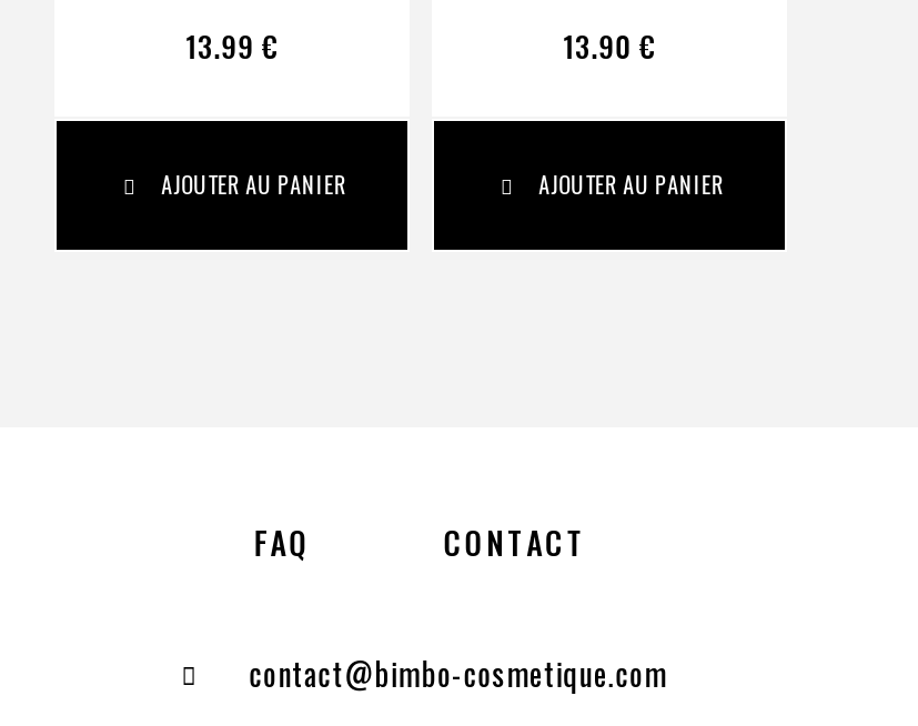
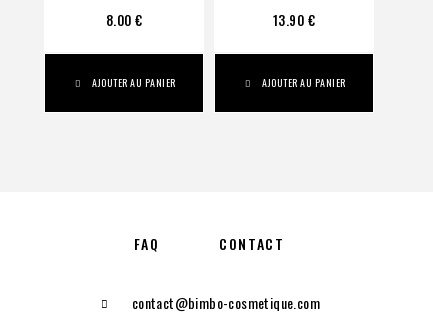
[186,24,278,69] 13.99 € -> [106,10,142,30] 8.00 €

